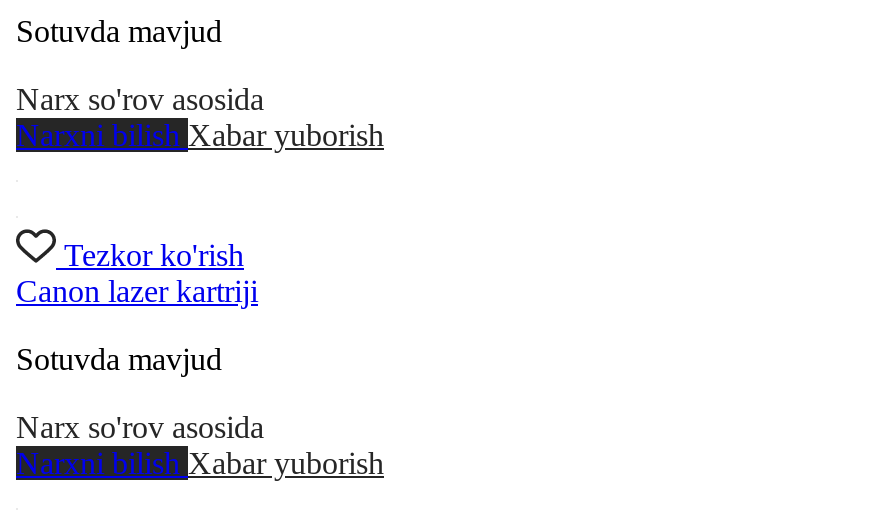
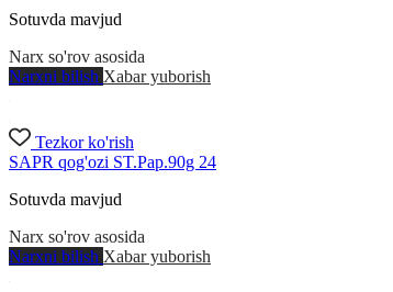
[16,275,258,309] Canon lazer kartriji -> [9,153,216,172] SAPR qog'ozi ST.Pap.90g 24

